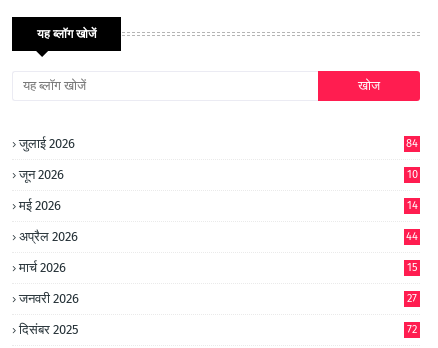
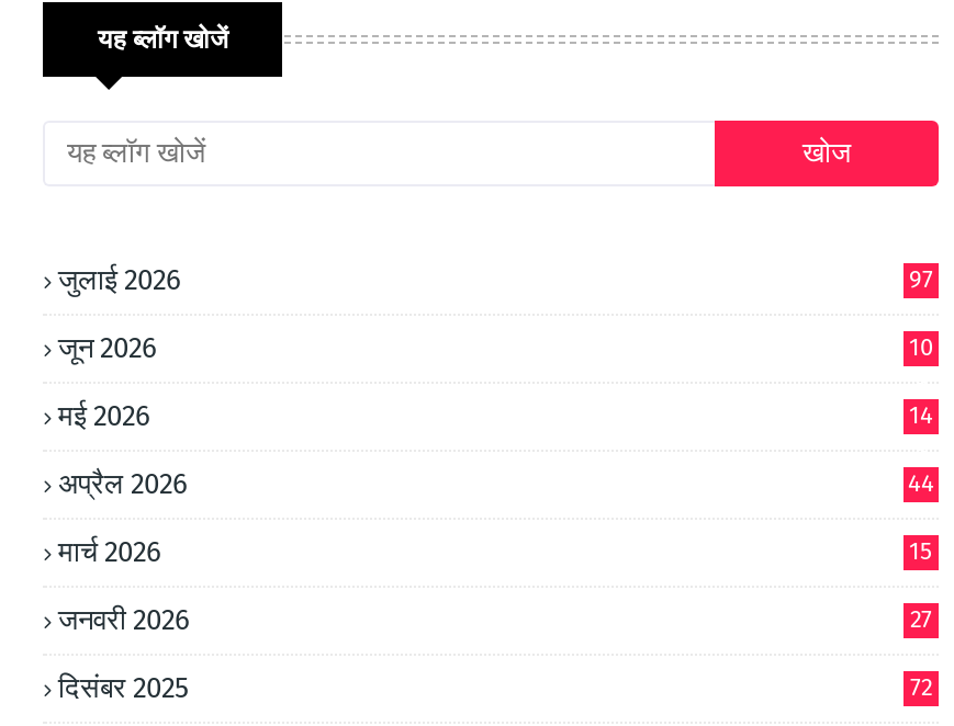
[406,137,418,150] 84 -> [909,265,933,294] 97

